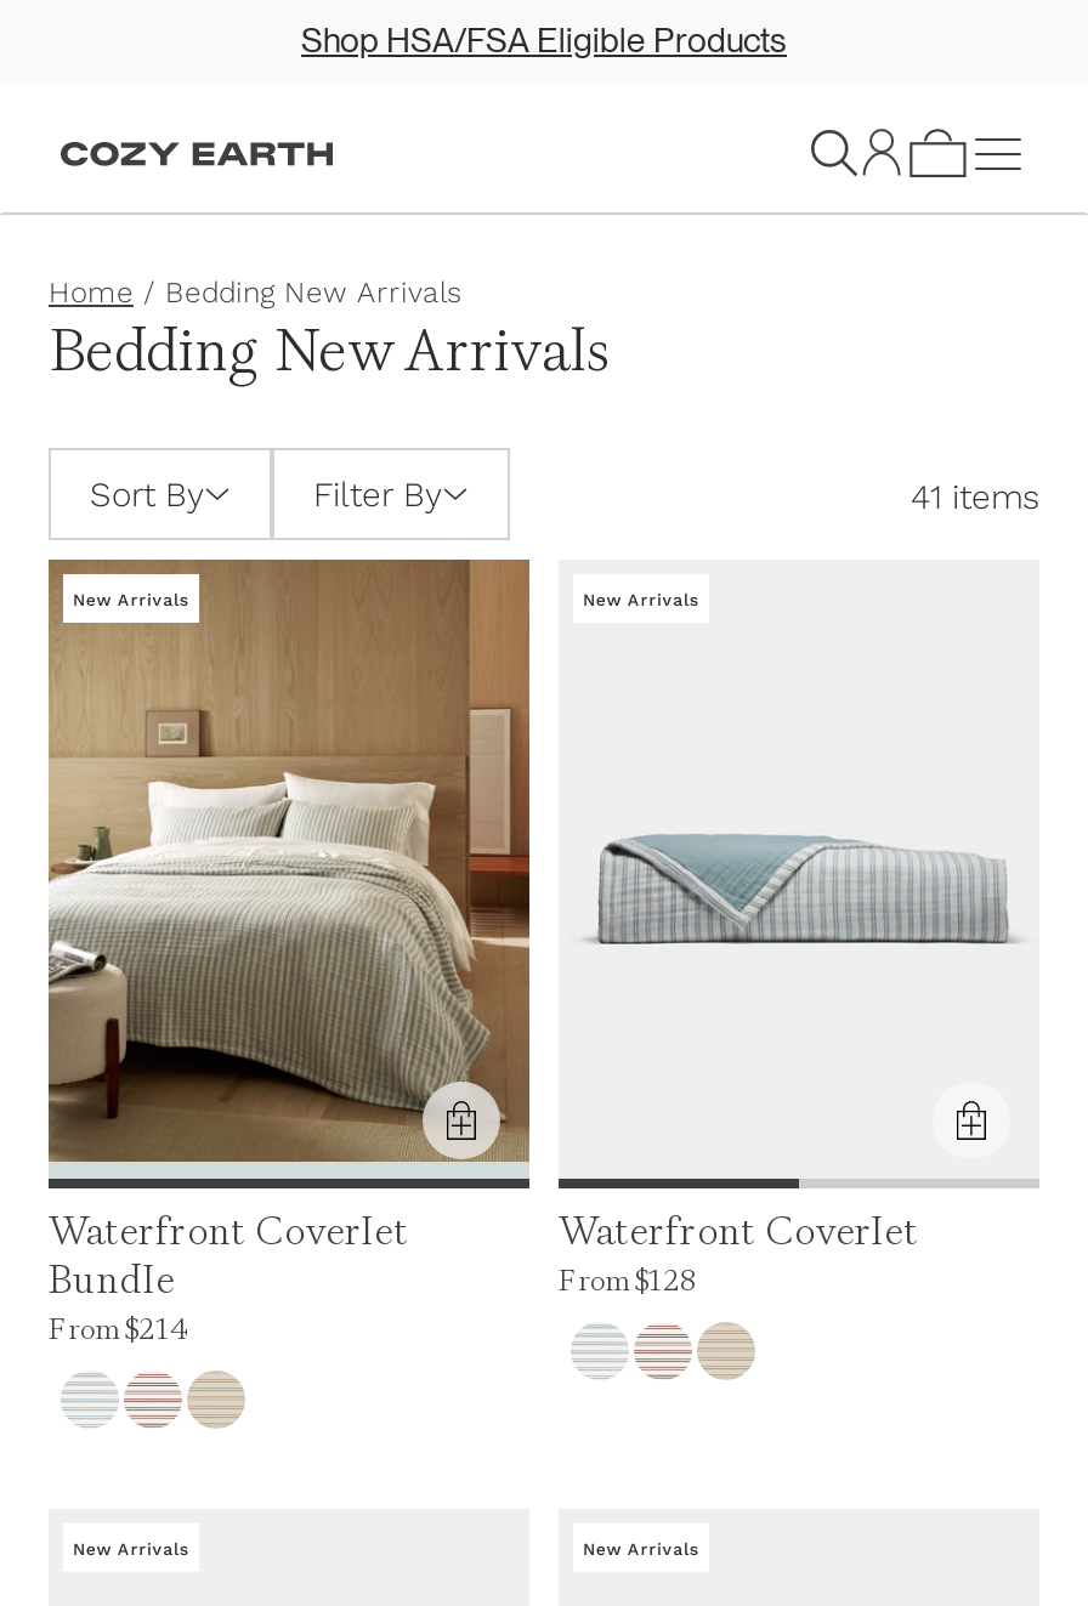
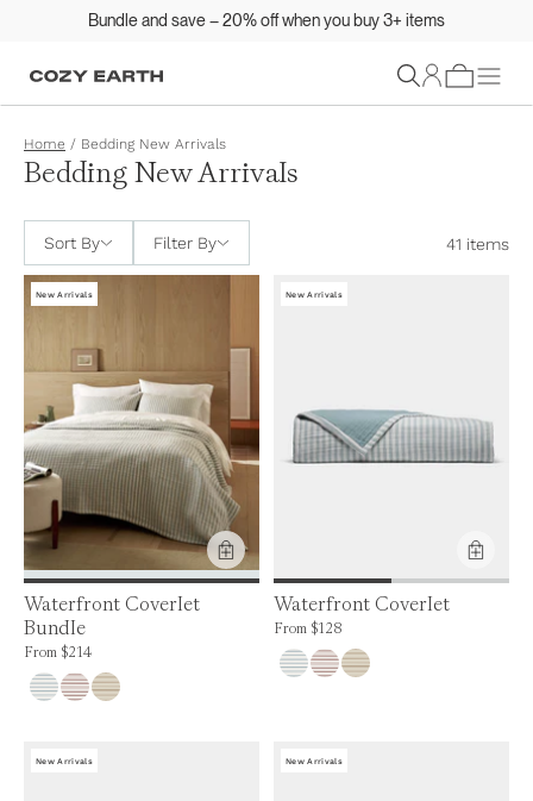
[301,21,787,59] Shop HSA/FSA Eligible Products -> [88,11,445,30] Bundle and save – 20% off when you buy 3+ items

